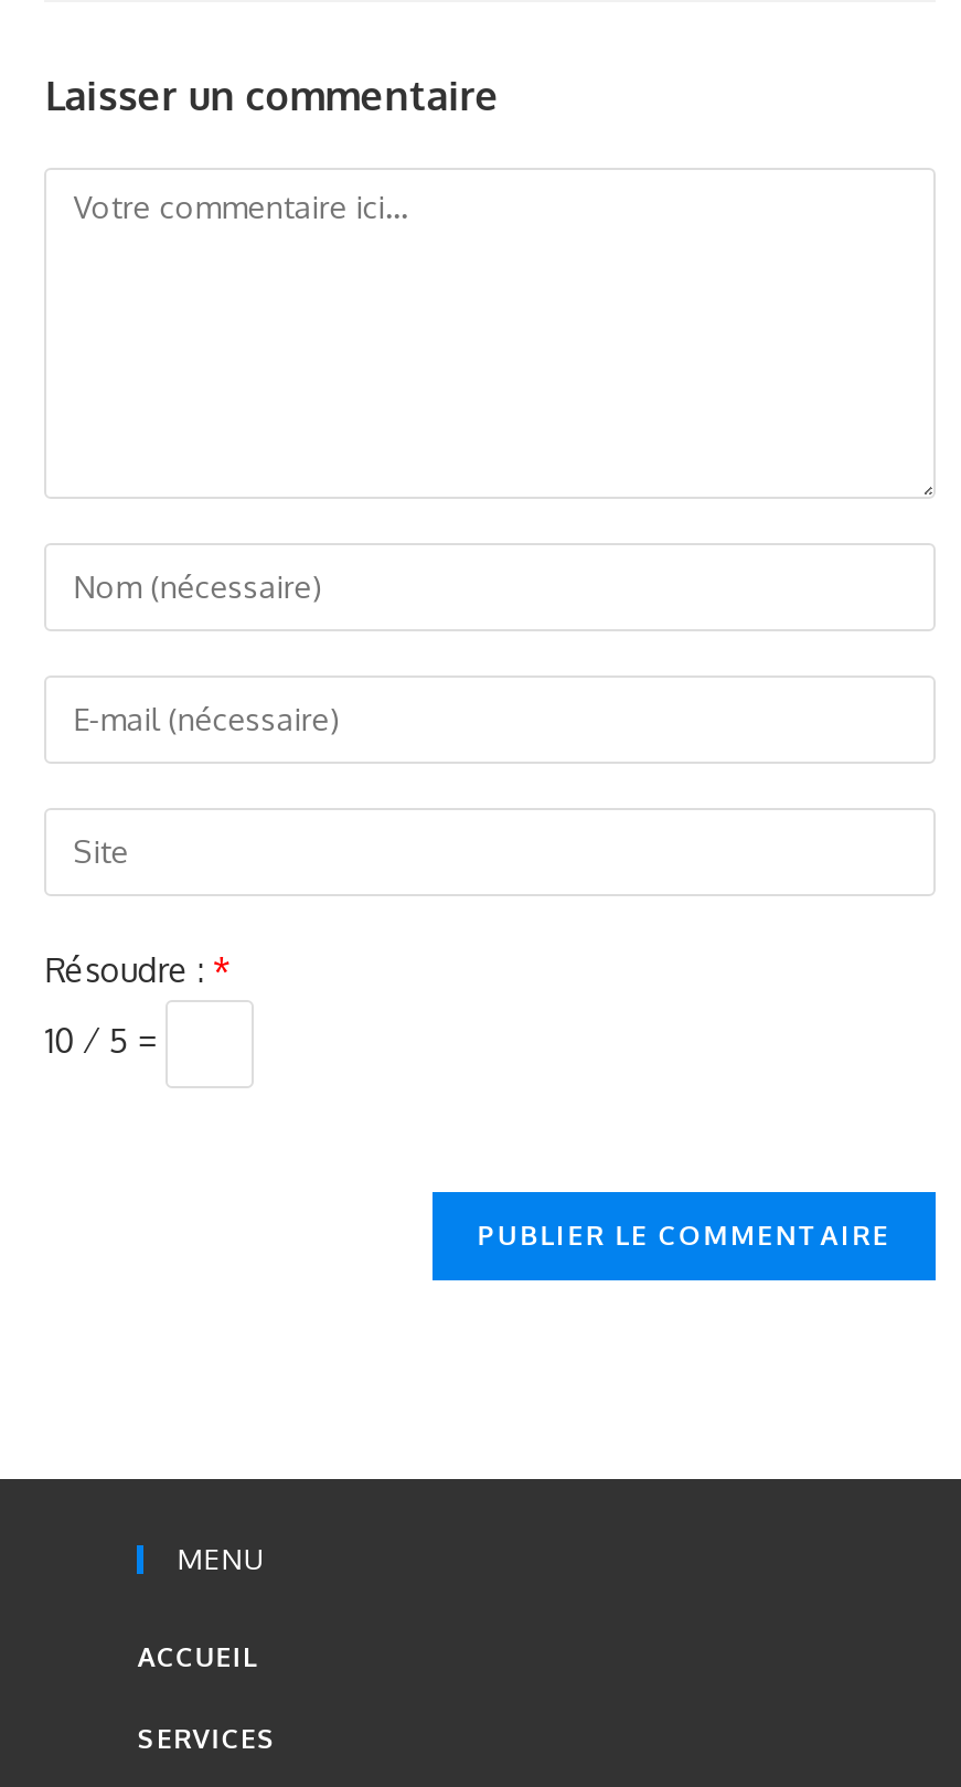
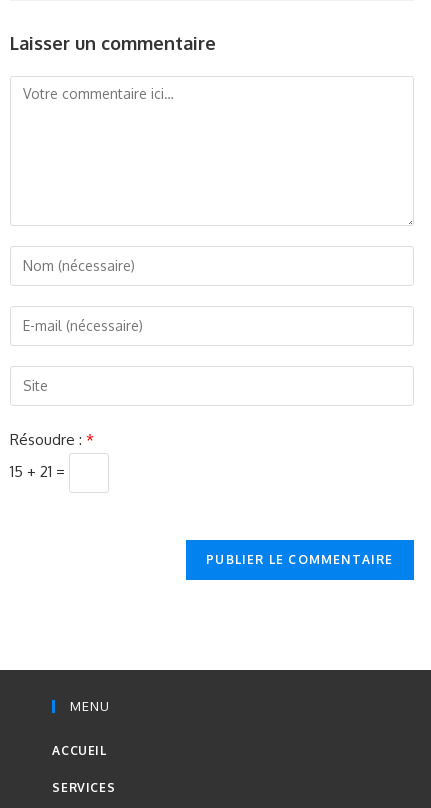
[45,1019,166,1061] 10 ⁄ 5 = -> [10,462,69,481] 15 + 21 =

